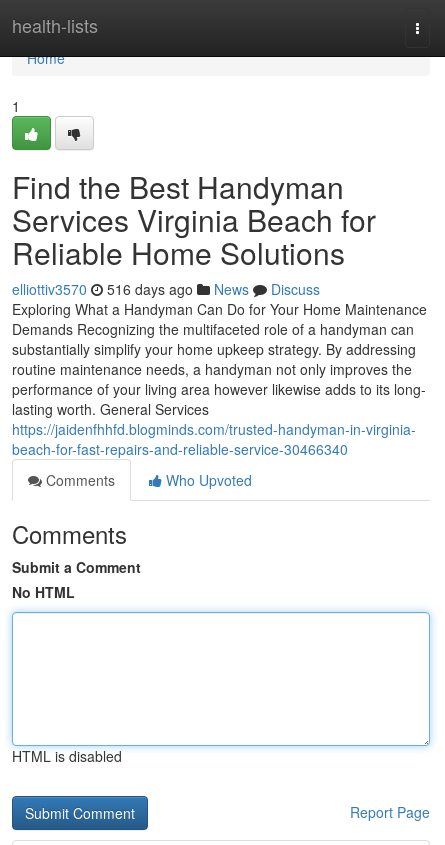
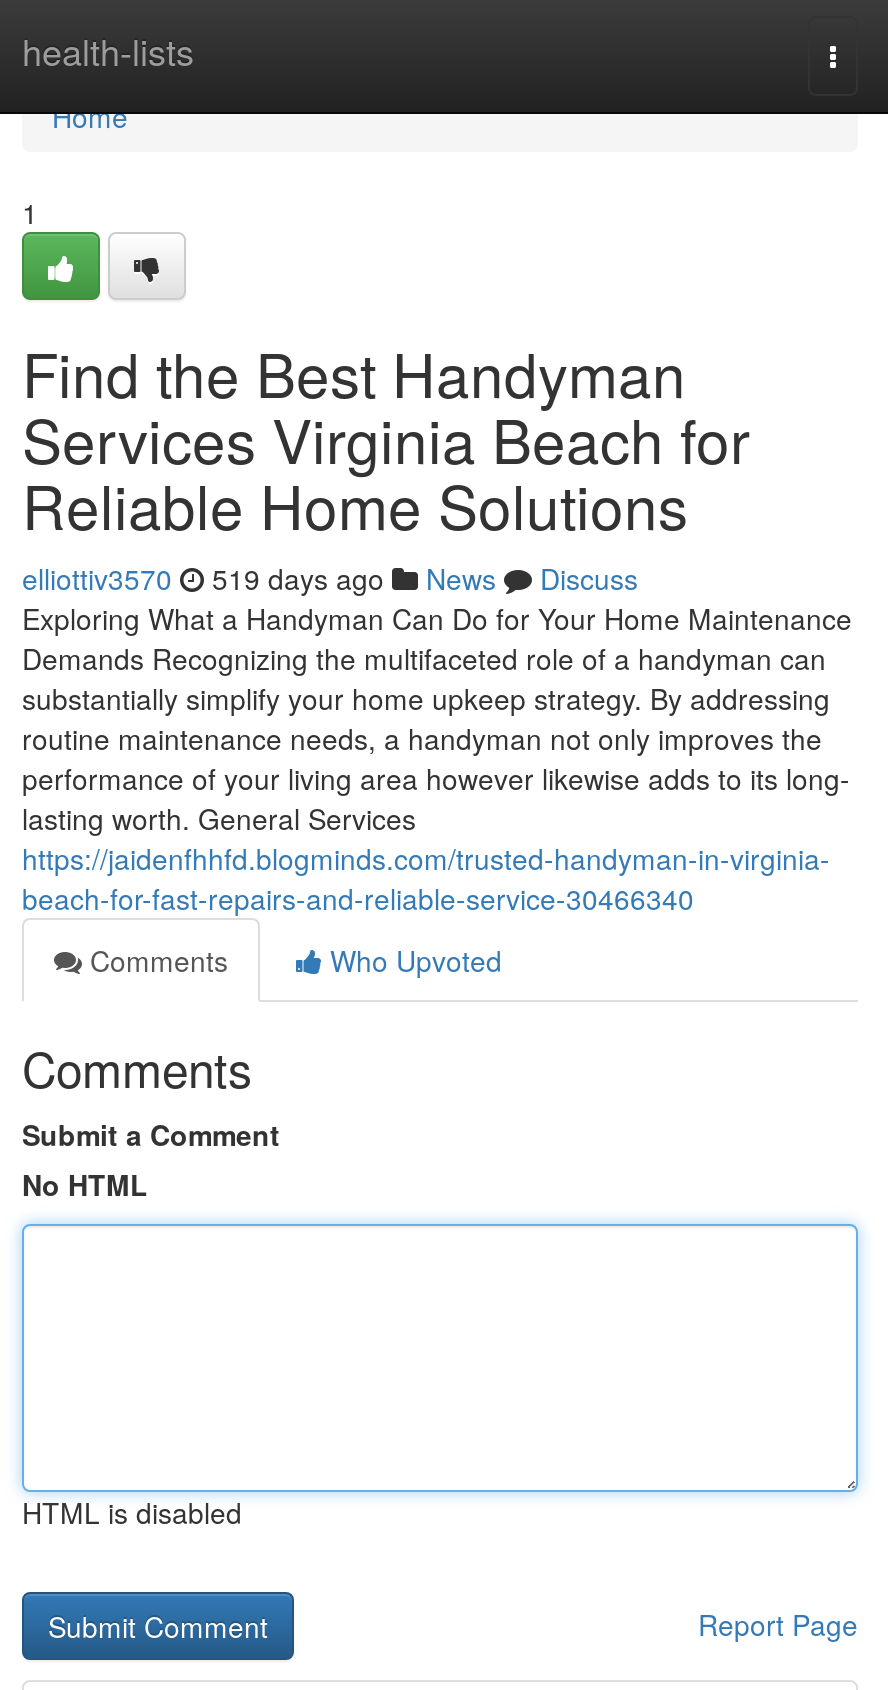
[12,279,320,299] elliottiv3570 516 days ago News Discuss -> [22,558,638,598] elliottiv3570 519 days ago News Discuss

